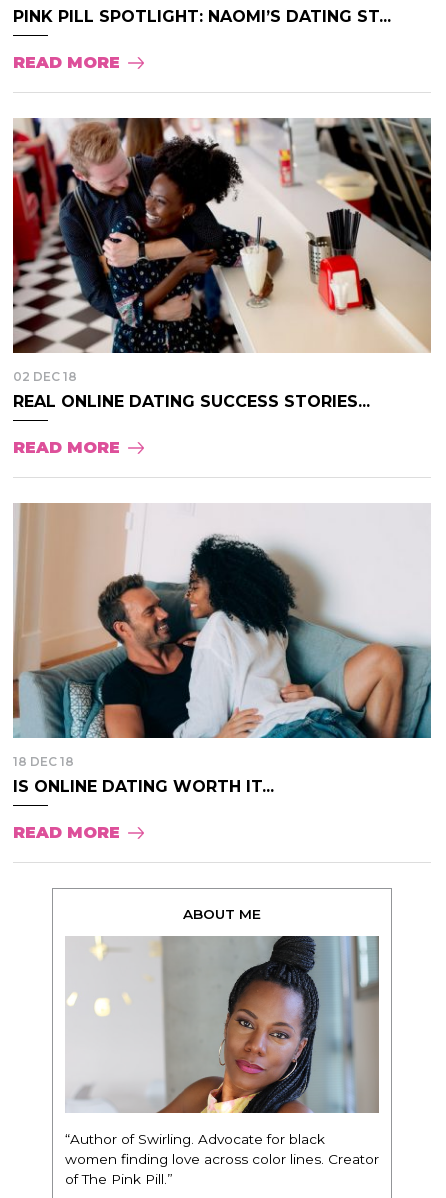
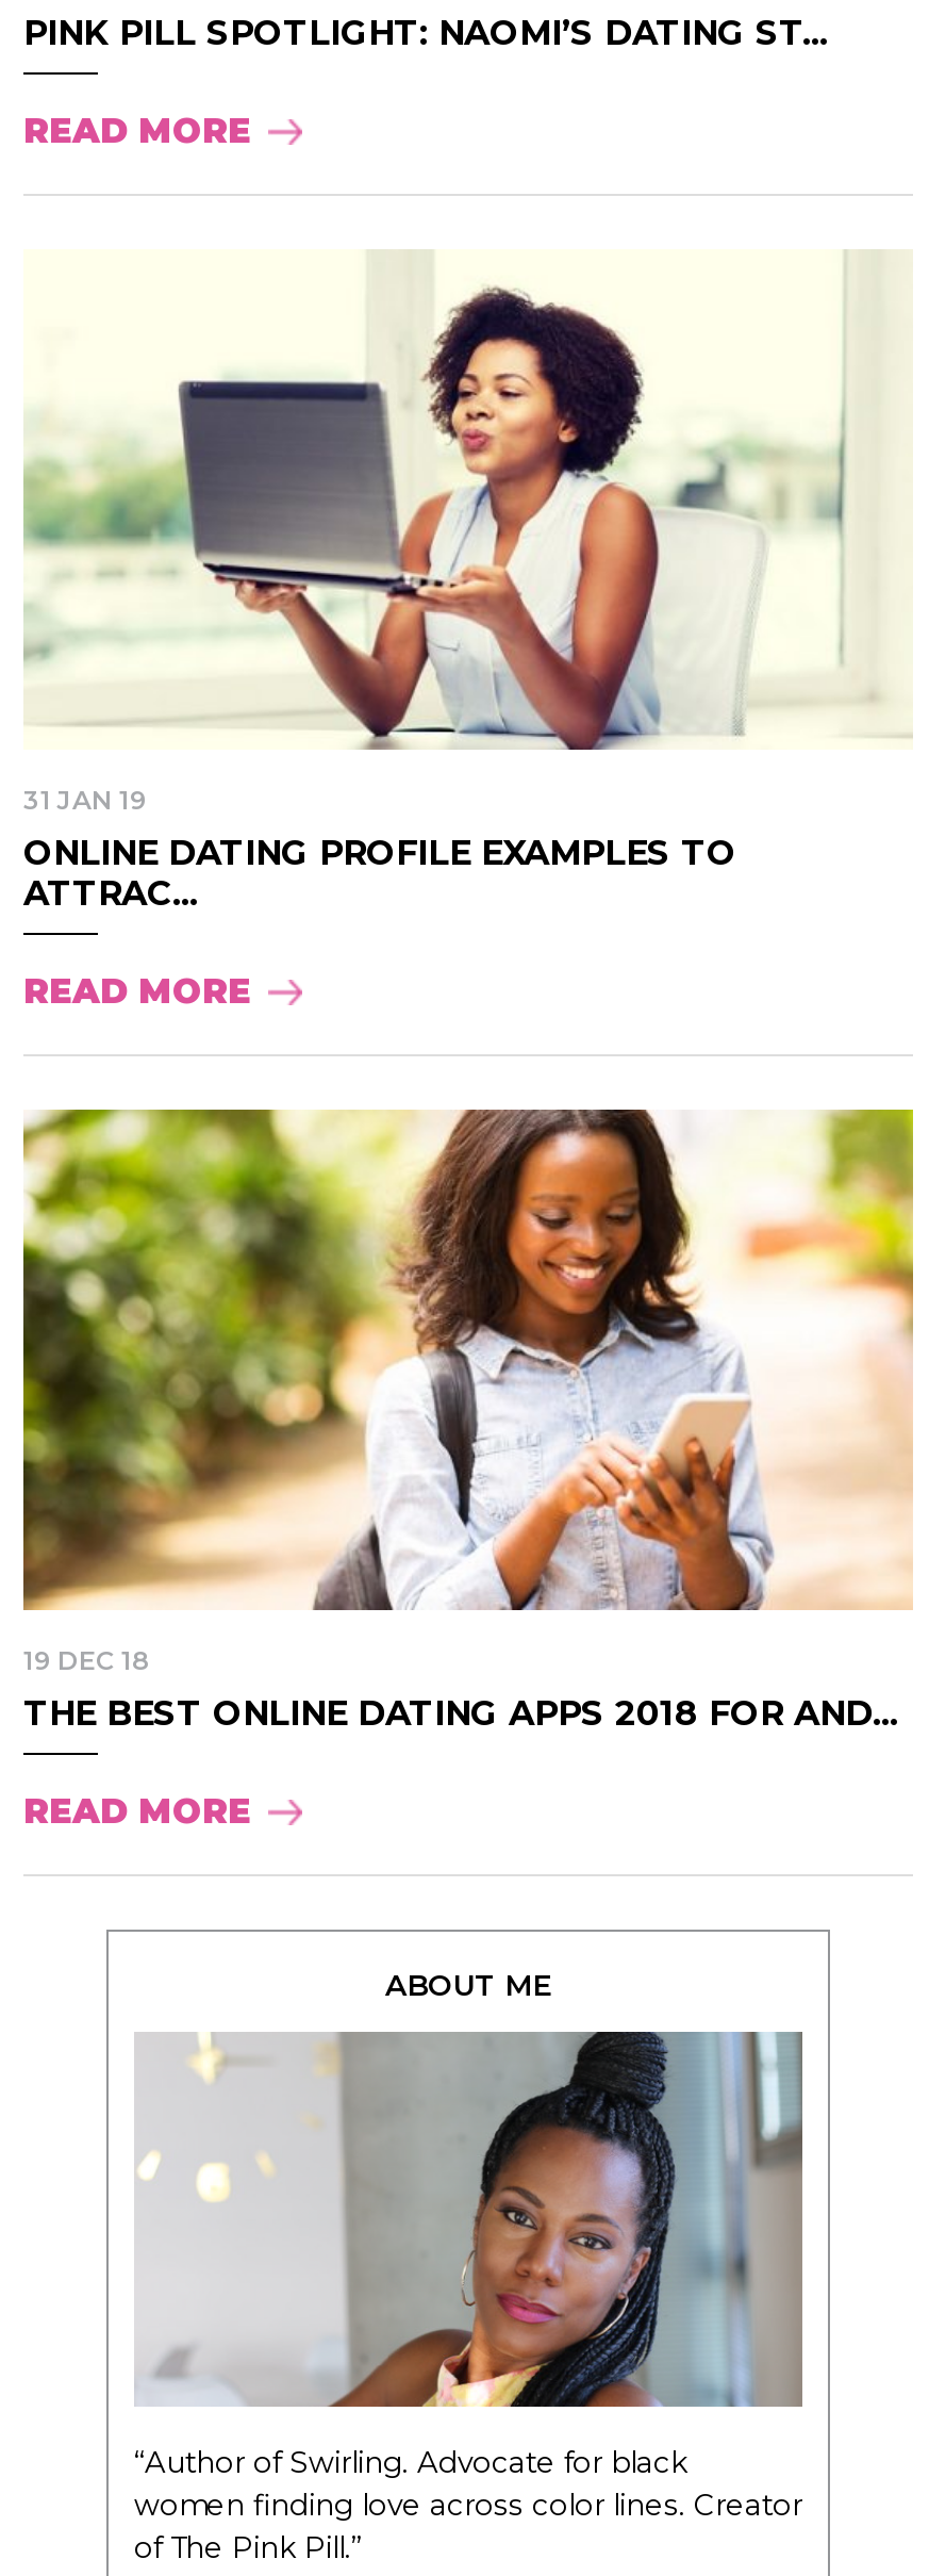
[12,117,432,411] [image] | 02 DEC 18 | REAL ONLINE DATING SUCCESS STORIES... -> [23,251,913,915] [image] | 31 JAN 19 | ONLINE DATING PROFILE EXAMPLES TO | ATTRAC...
[13,503,432,796] [image] | 18 DEC 18 | IS ONLINE DATING WORTH IT... -> [21,1107,915,1734] [image] | 19 DEC 18 | THE BEST ONLINE DATING APPS 2018 FOR AND...

